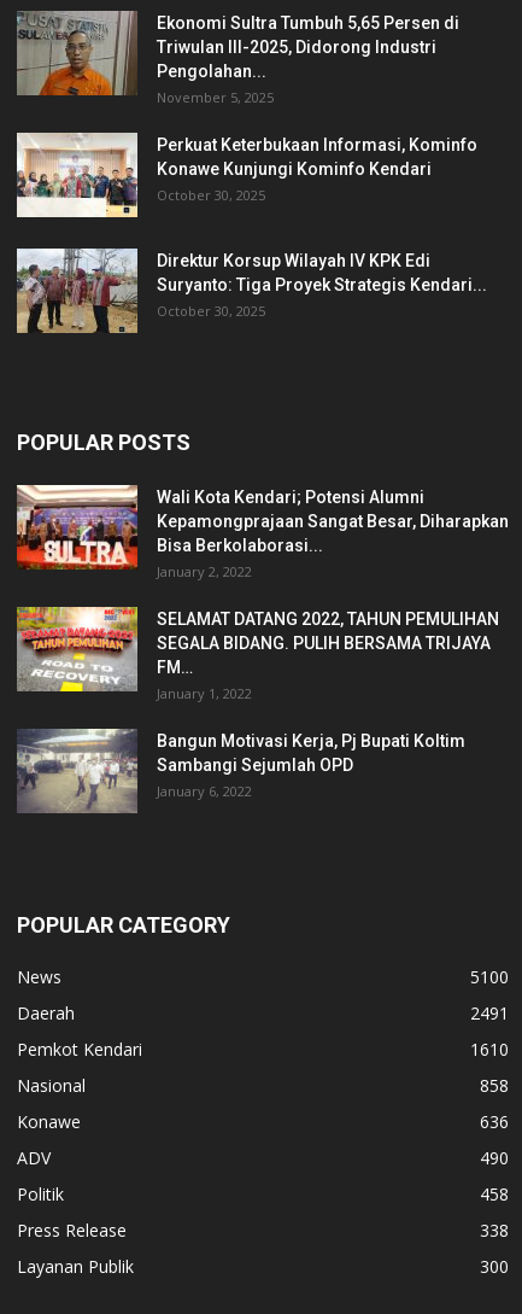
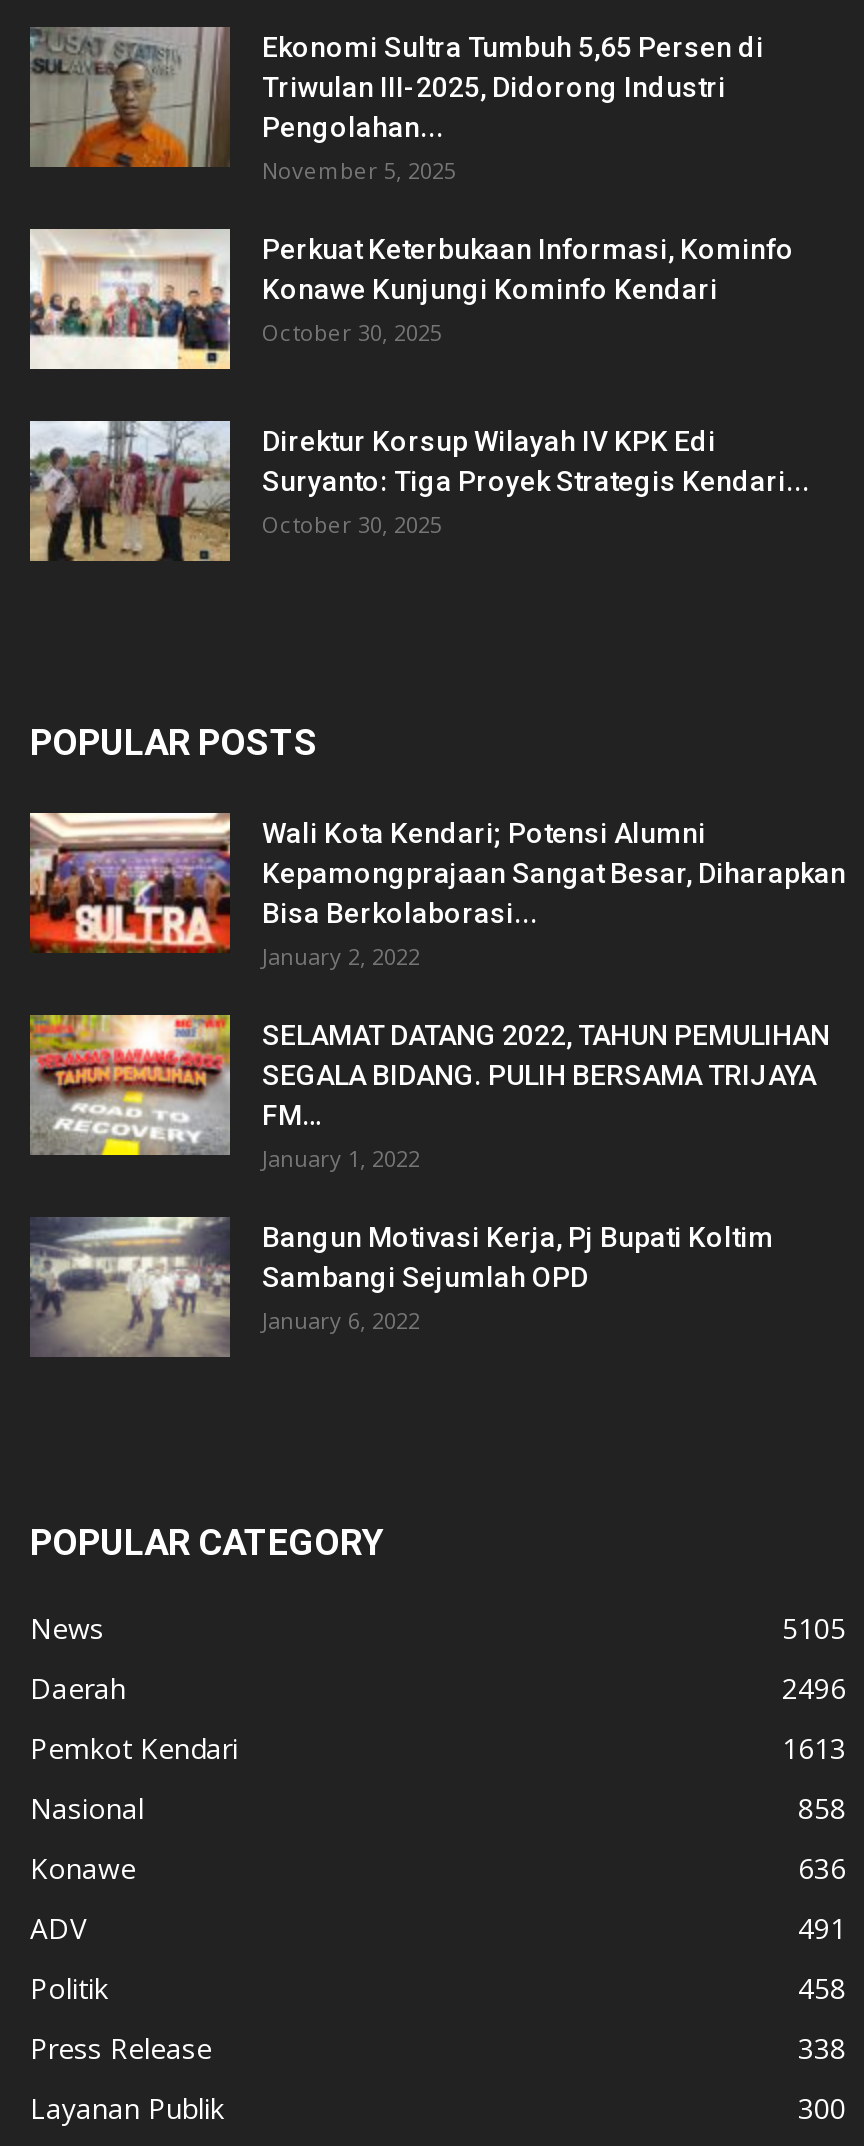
[470,965,509,988] 5100 -> [782,1609,846,1647] 5105
[470,1001,509,1024] 2491 -> [782,1669,846,1707] 2496
[470,1038,509,1060] 1610 -> [782,1729,846,1767] 1613
[480,1146,509,1169] 490 -> [798,1909,846,1947] 491

